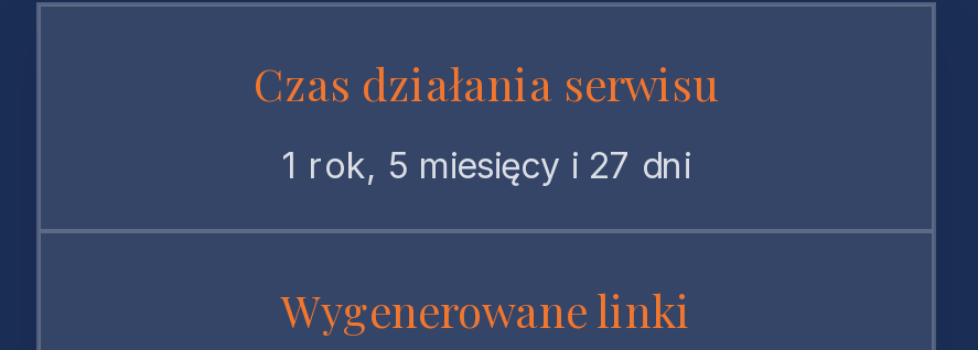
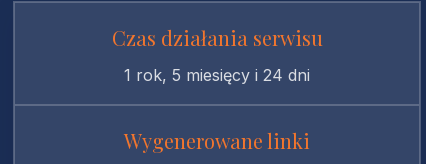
[282,143,690,187] 1 rok, 5 miesięcy i 27 dni -> [124,65,310,85] 1 rok, 5 miesięcy i 24 dni

